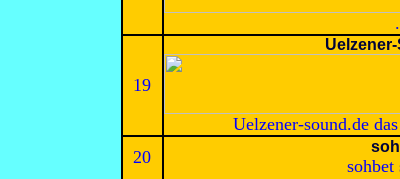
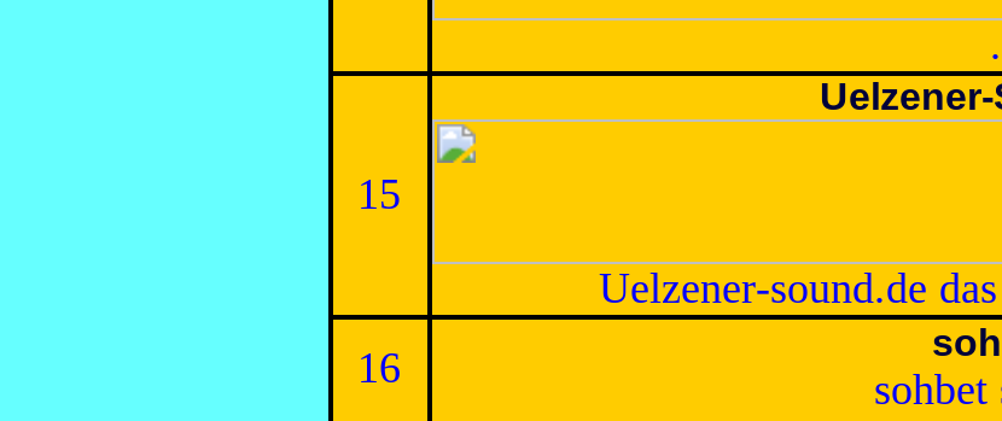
[133,75,151,95] 19 -> [357,170,401,218] 15
[133,147,151,167] 20 -> [357,344,401,392] 16

